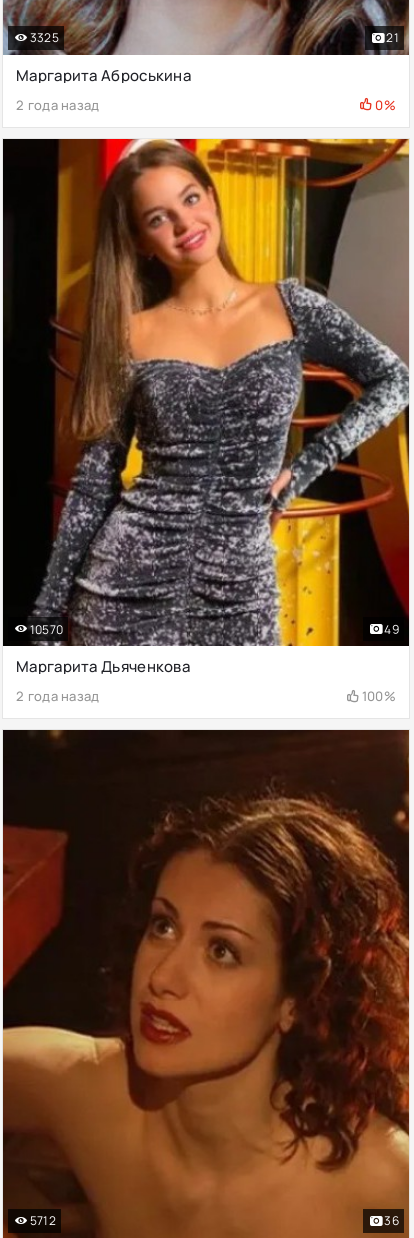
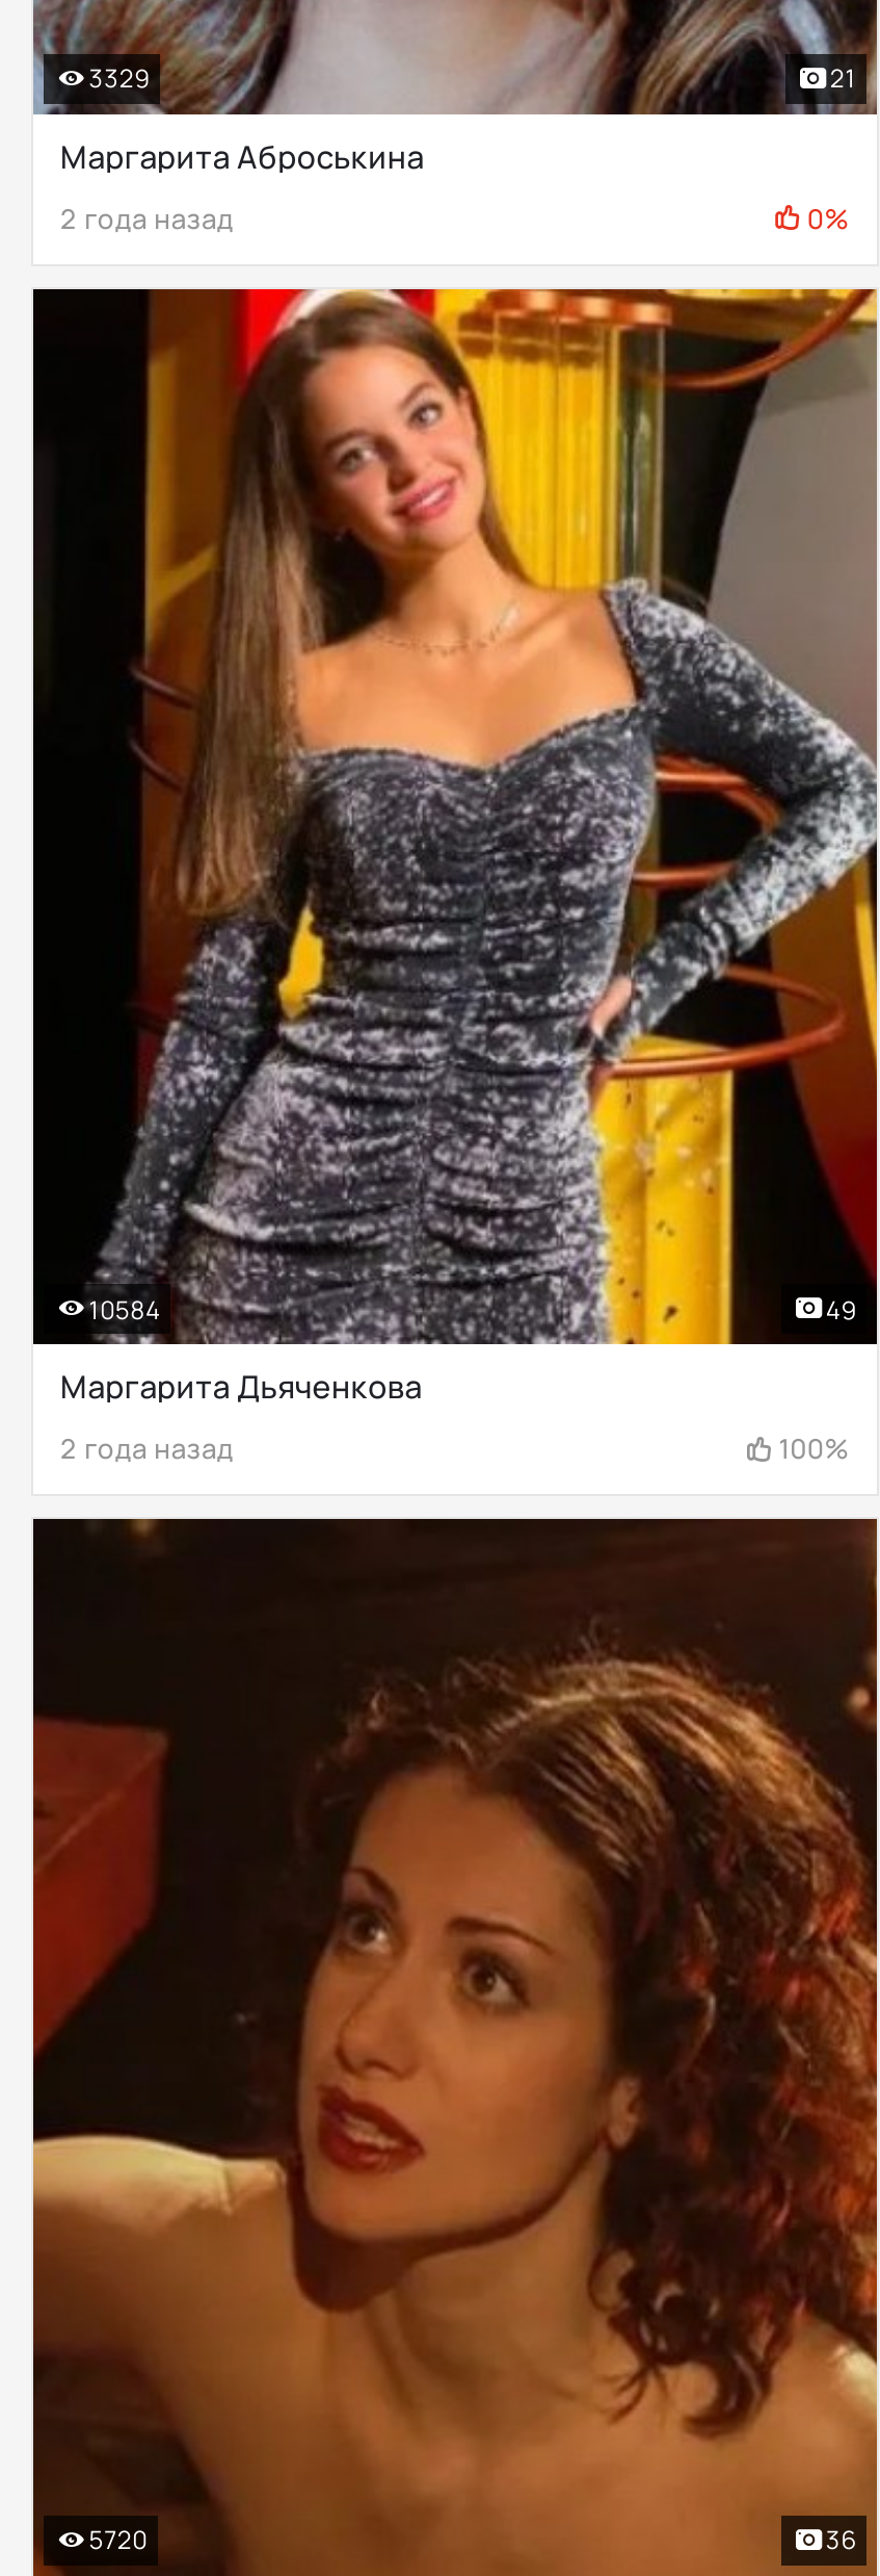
[30,29,59,46] 3325 -> [89,60,150,96] 3329
[30,620,63,637] 10570 -> [89,1291,161,1326] 10584
[30,1212,56,1229] 5712 -> [89,2522,148,2557] 5720

